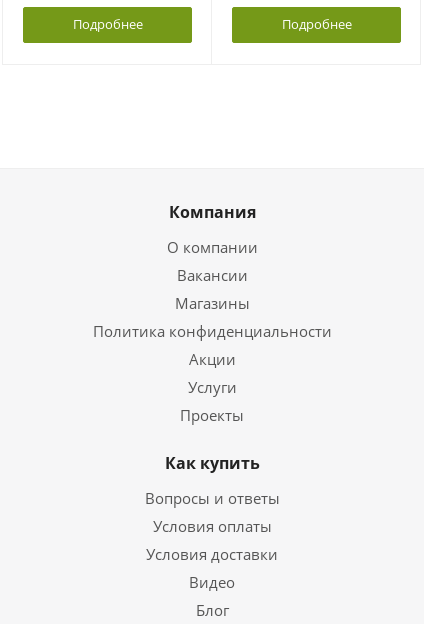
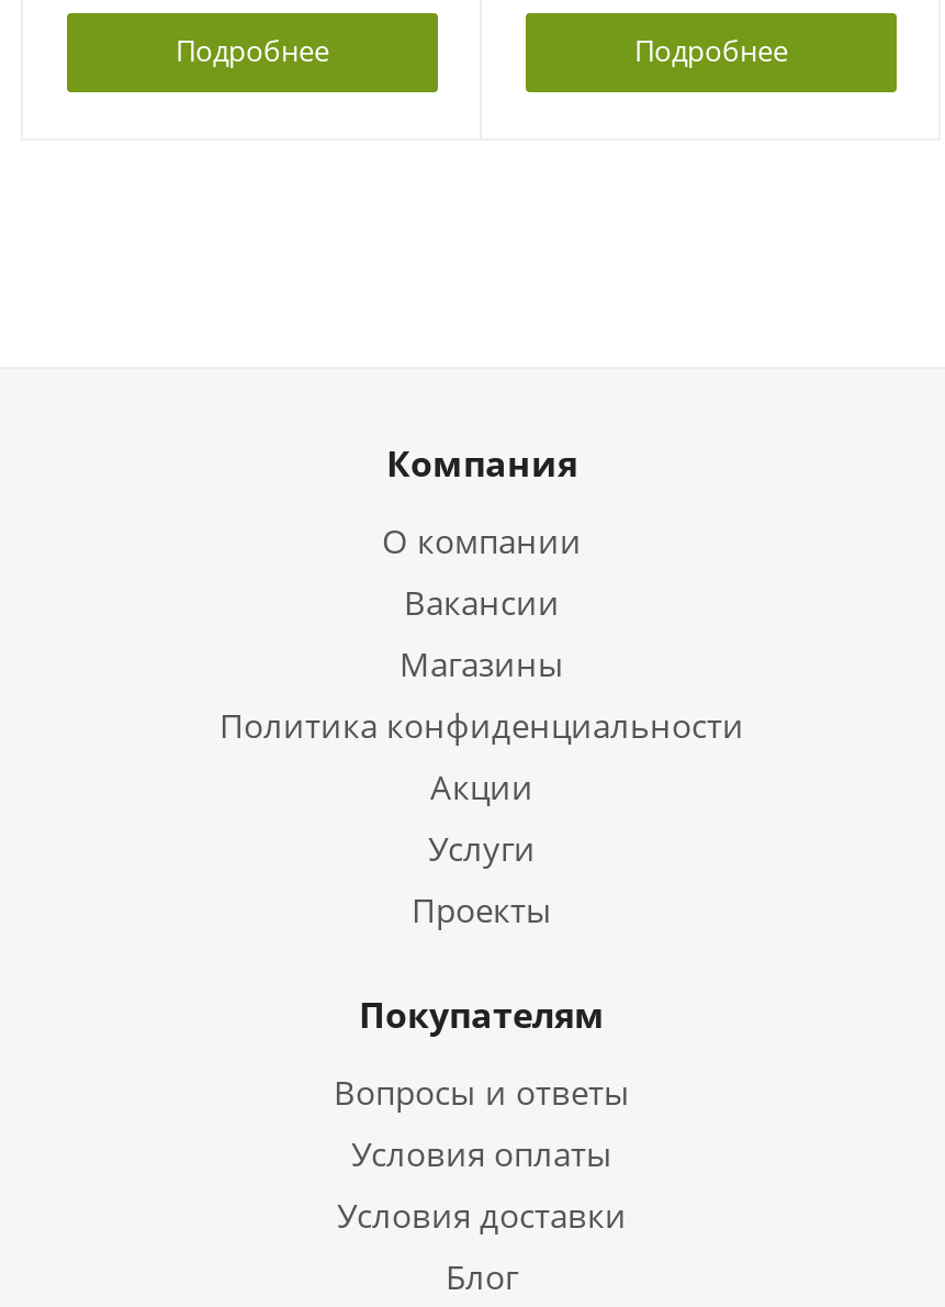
[164,452,259,474] Как купить -> [359,991,605,1039] Покупателям
[189,572,235,592] Видео -> none

